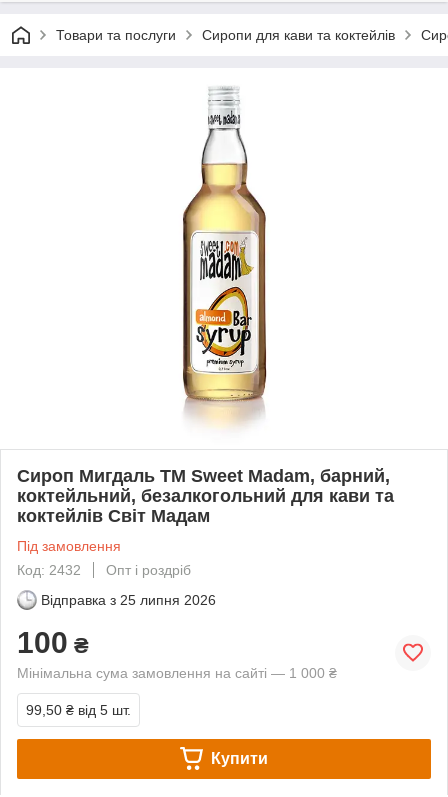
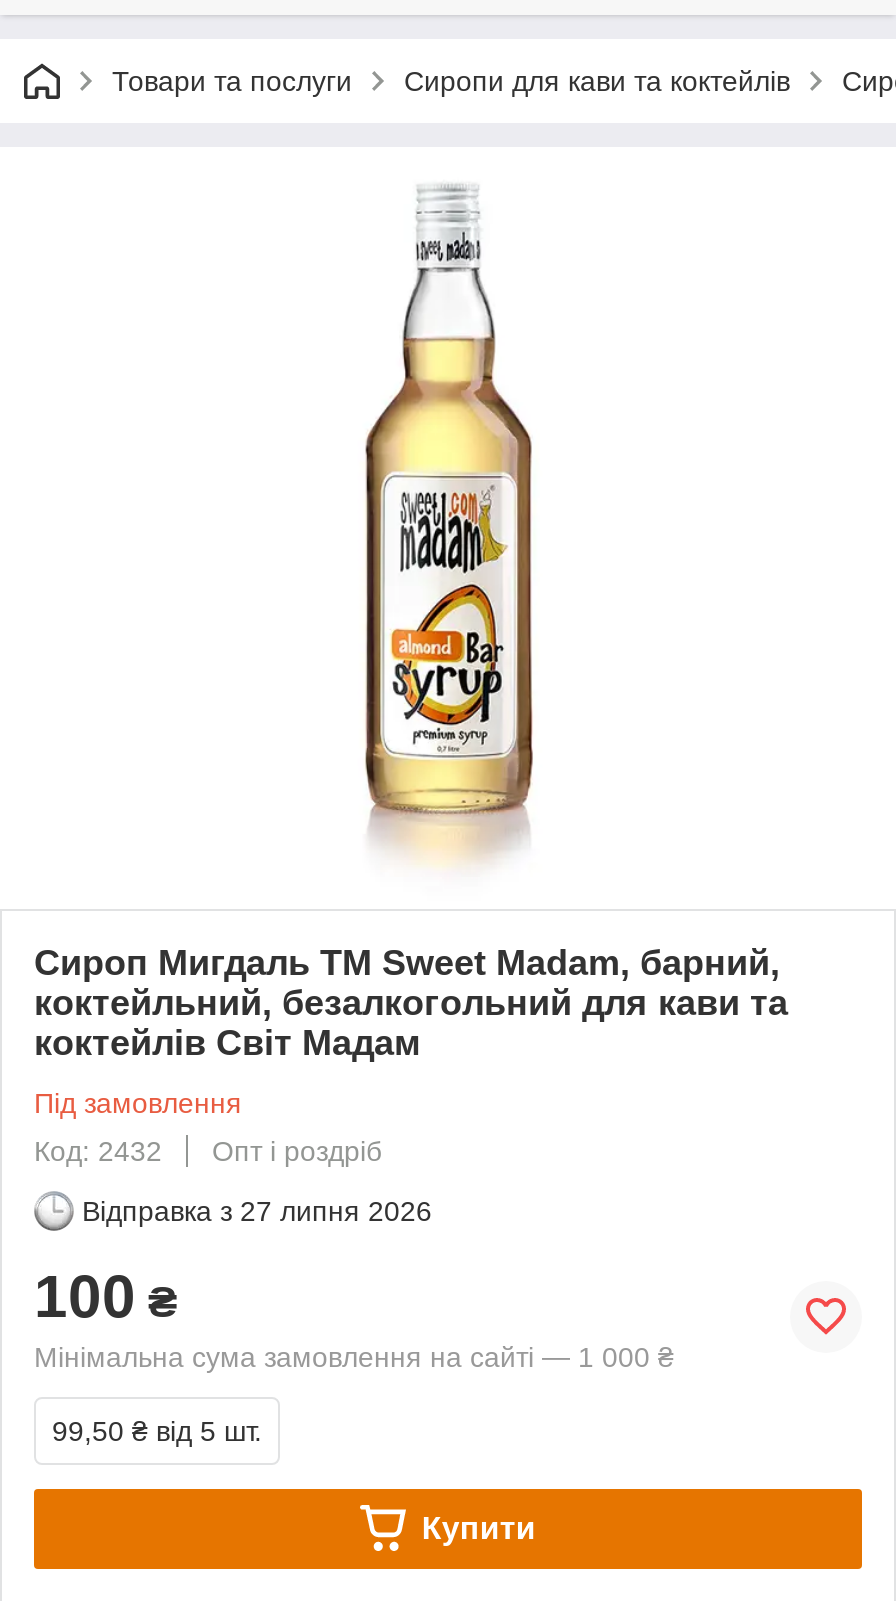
[41,592,216,608] Відправка з 25 липня 2026 -> [82,1195,432,1227] Відправка з 27 липня 2026

